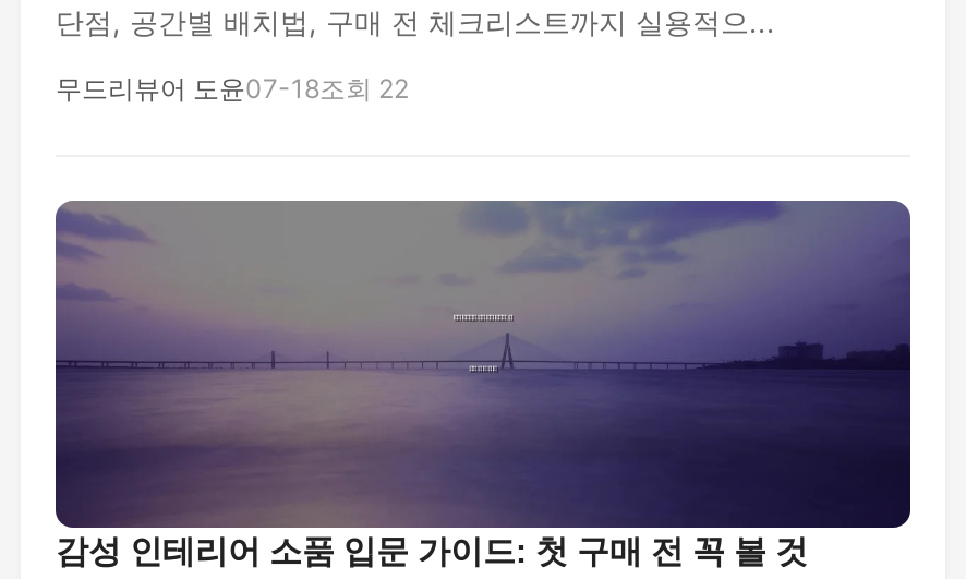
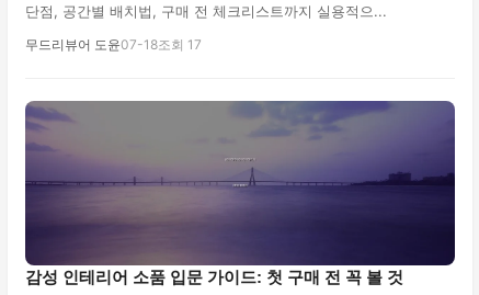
[56,72,409,105] 무드리뷰어 도윤07-18조회 22 -> [25,36,202,53] 무드리뷰어 도윤07-18조회 17

